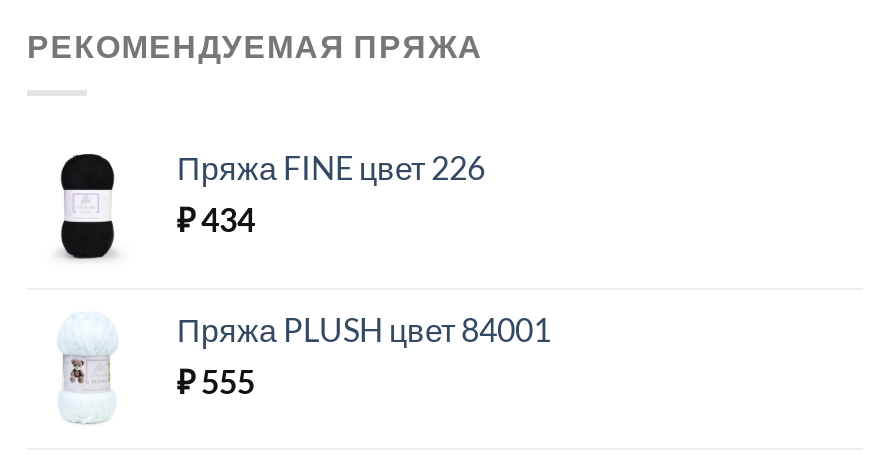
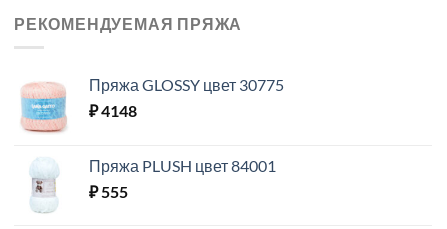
[41,149,485,262] [image] | Пряжа FINE цвет 226 -> [20,75,284,134] [image] | Пряжа GLOSSY цвет 30775
[177,201,255,239] ₽434 -> [89,101,137,120] ₽4148

